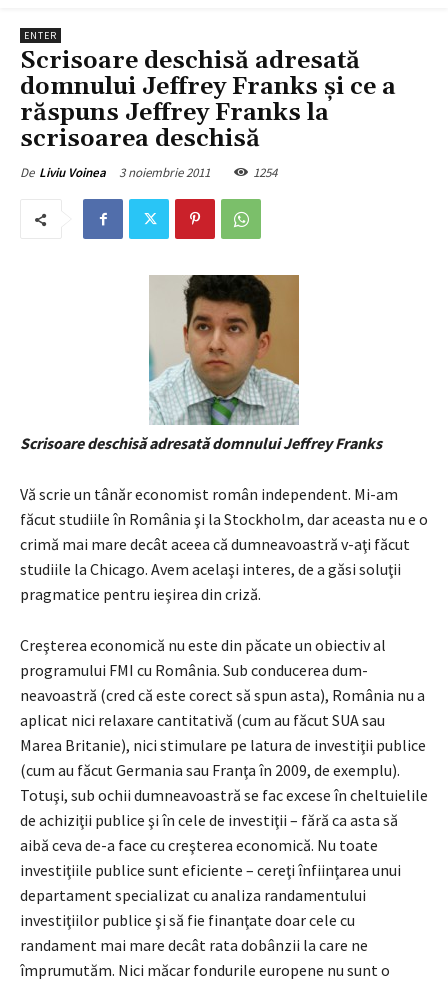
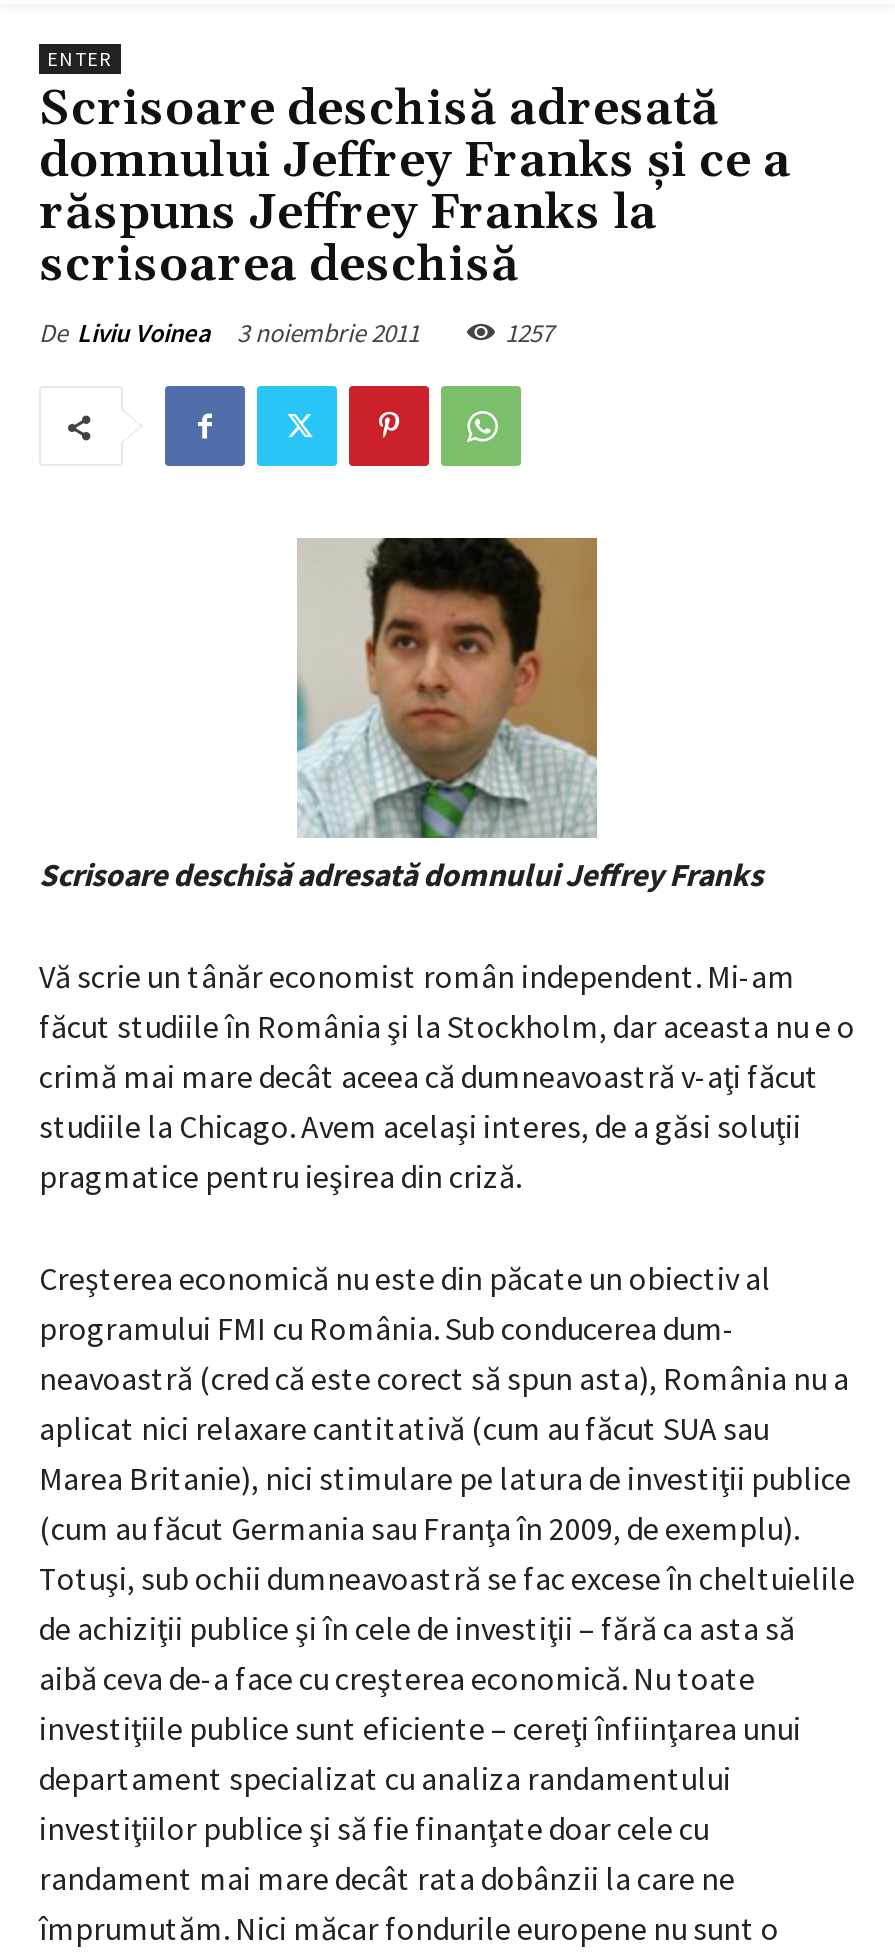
[253,164,277,181] 1254 -> [505,316,553,350] 1257

